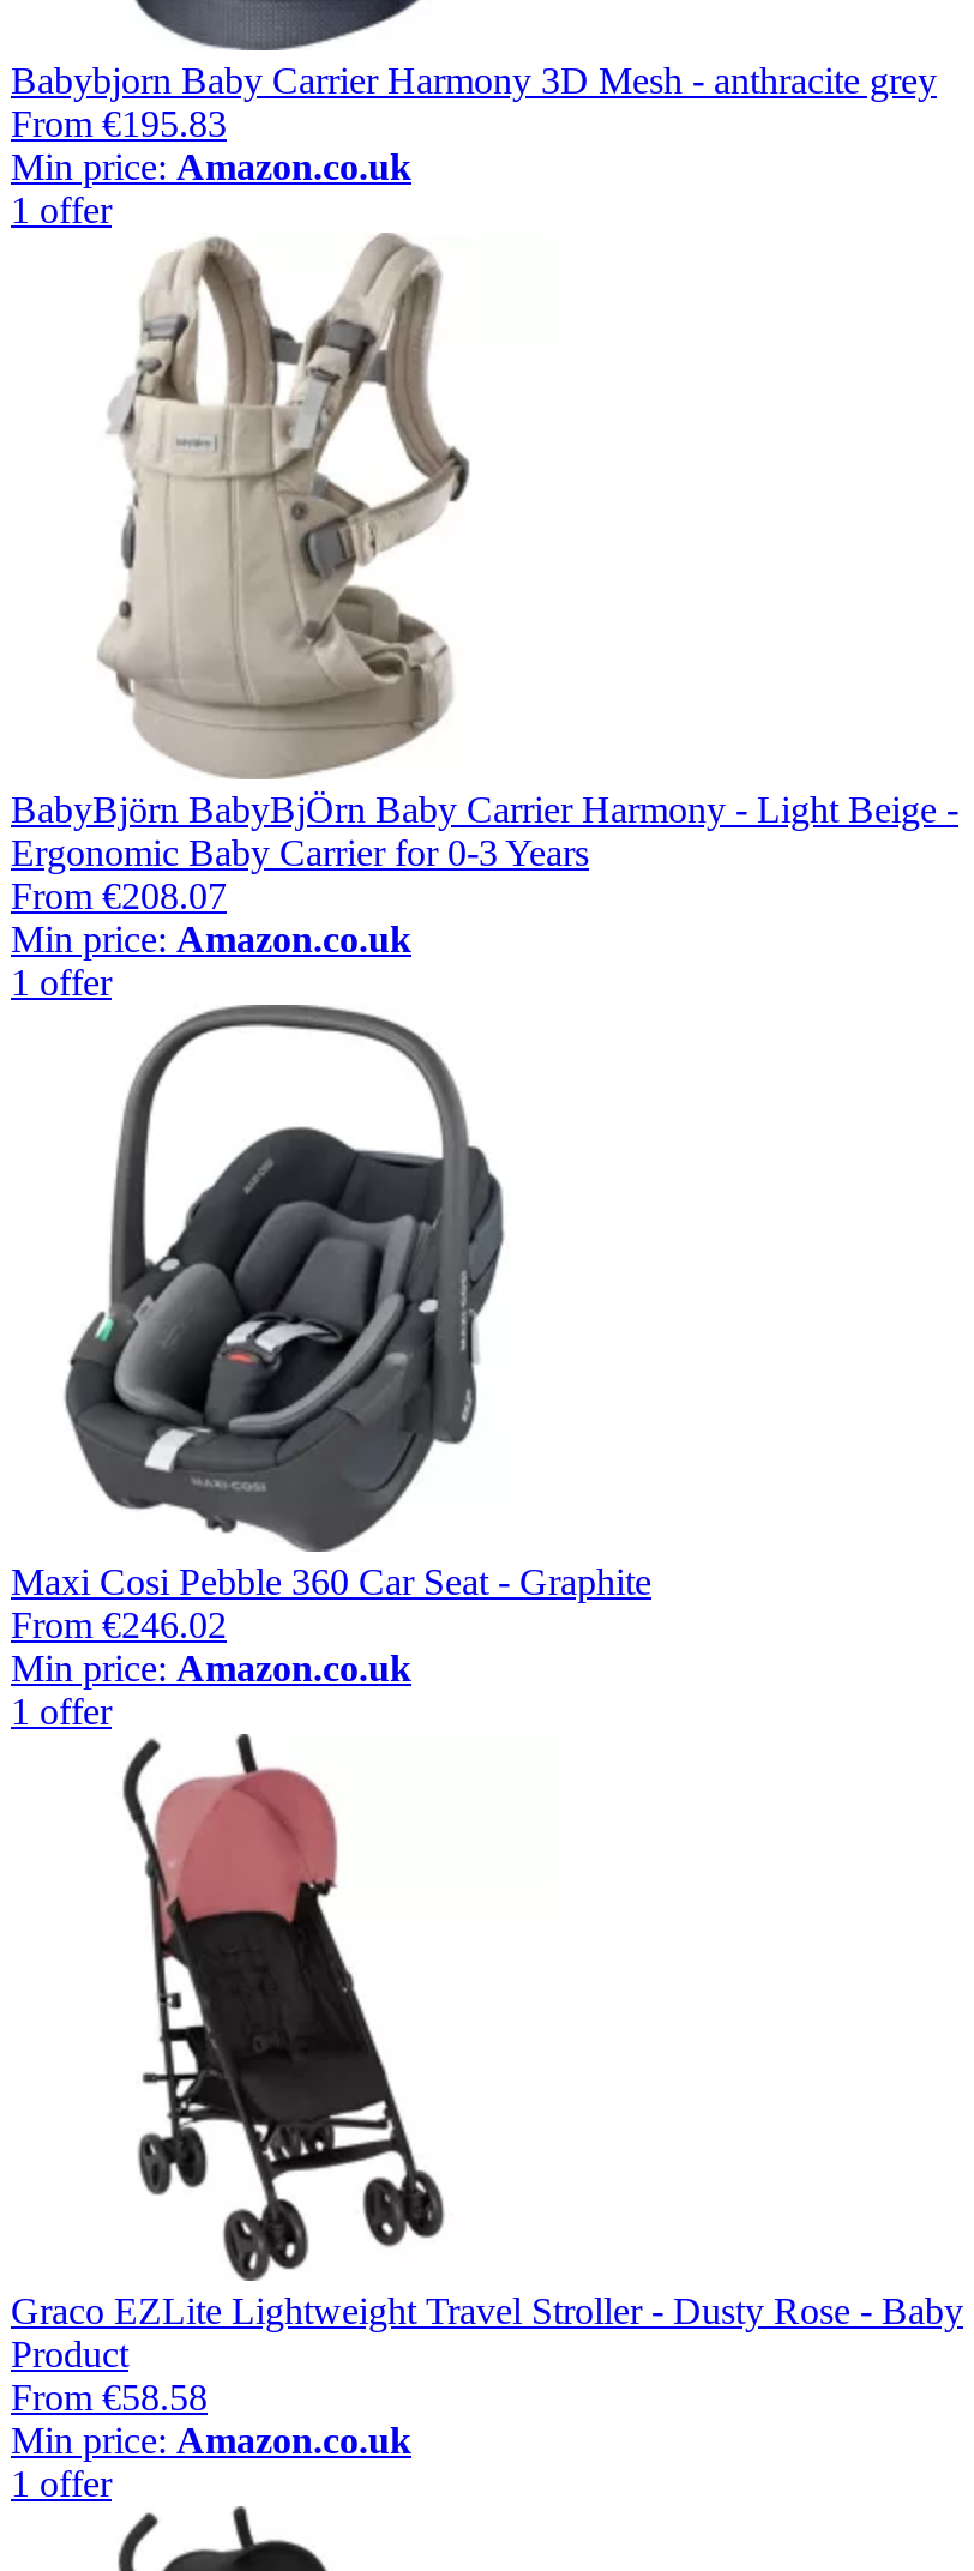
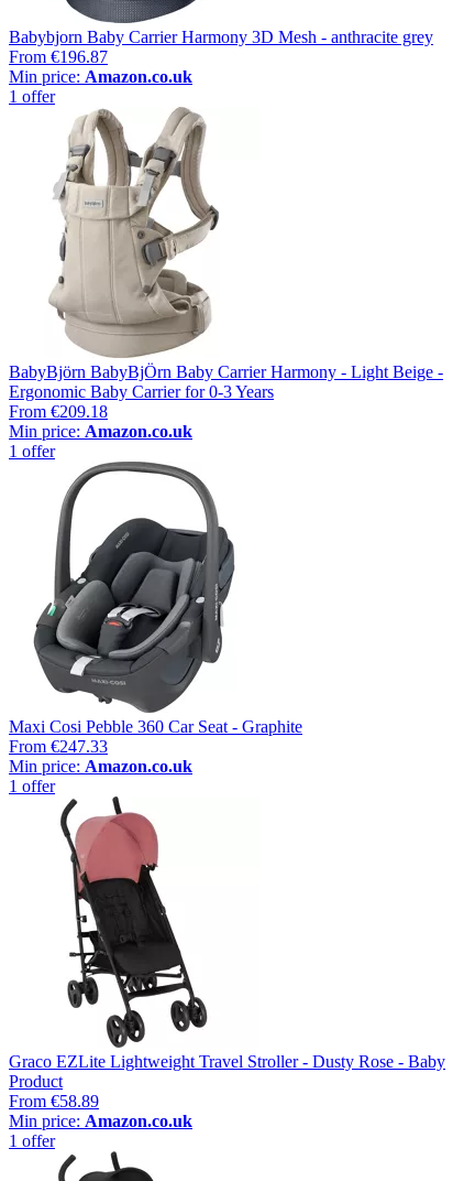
[11,102,227,143] From €195.83 -> [9,47,108,66] From €196.87
[11,875,227,915] From €208.07 -> [9,402,108,421] From €209.18
[11,1604,227,1645] From €246.02 -> [9,737,108,755] From €247.33
[11,2376,208,2417] From €58.58 -> [9,1091,99,1110] From €58.89

